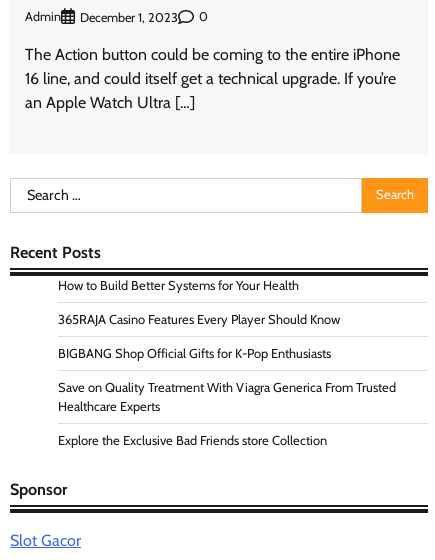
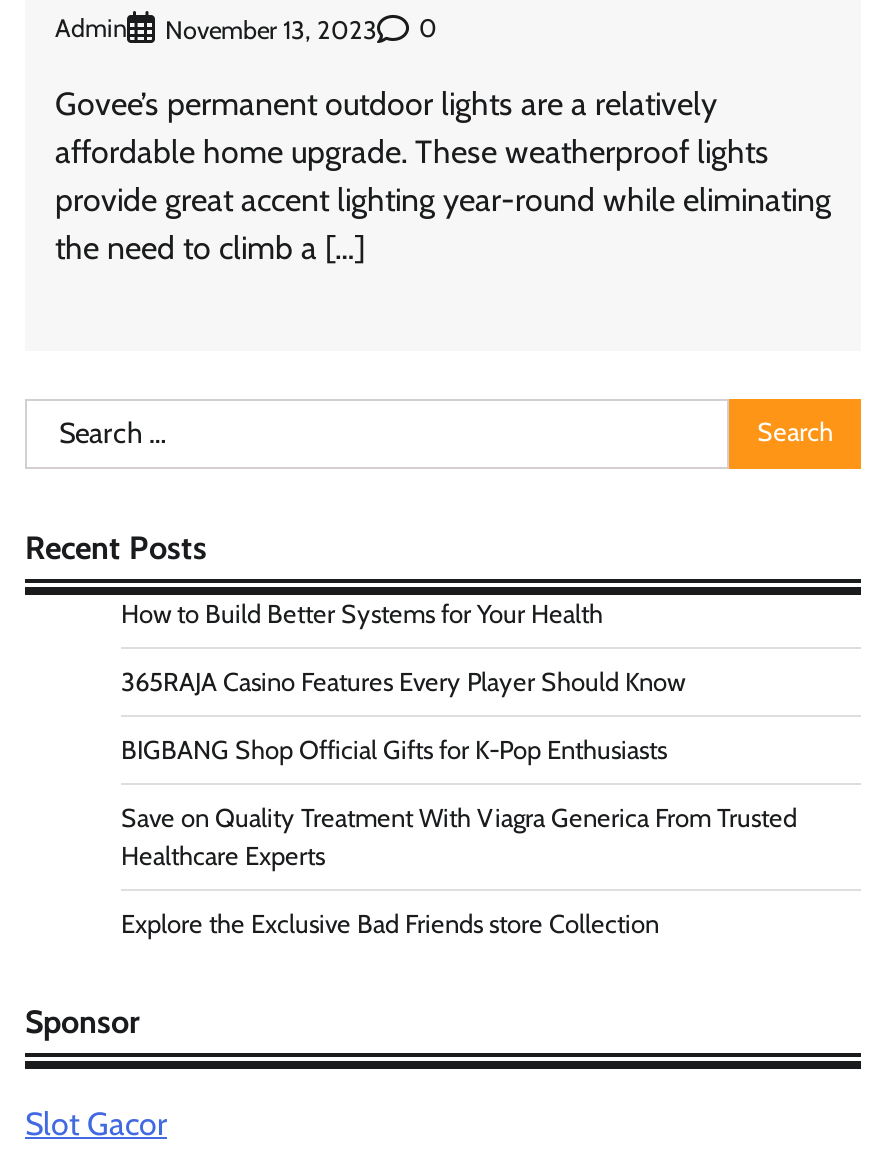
[80,10,178,25] December 1, 2023 -> [165,15,377,45] November 13, 2023
[25,45,400,112] The Action button could be coming to the entire iPhone | 16 line, and could itself get a technical upgrade. If you’re | an Apple Watch Ultra […] -> [55,85,831,267] Govee’s permanent outdoor lights are a relatively | affordable home upgrade. These weatherproof lights | provide great accent lighting year-round while eliminating | the need to climb a […]

